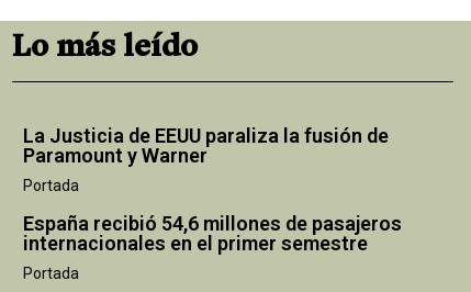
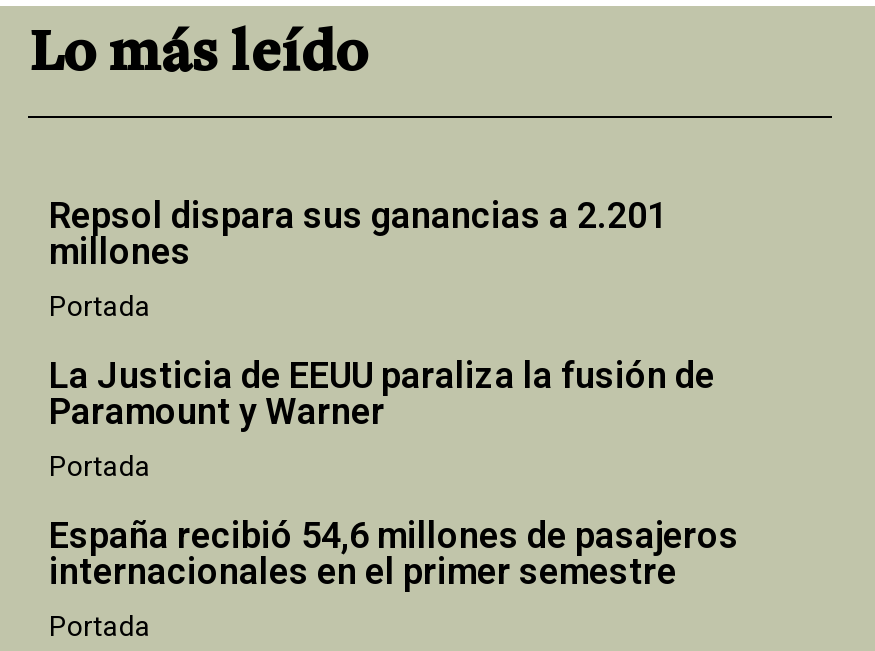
none -> [49,194,667,322] Repsol dispara sus ganancias a 2.201 | millones | Portada

